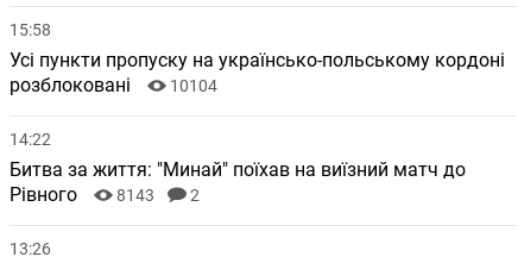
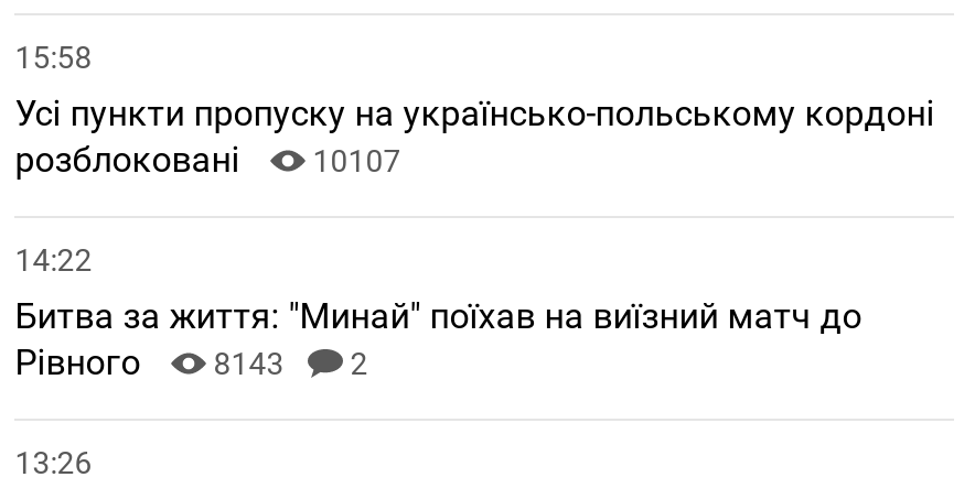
[10,74,218,97] розблоковані 10104 -> [15,138,401,180] розблоковані 10107

